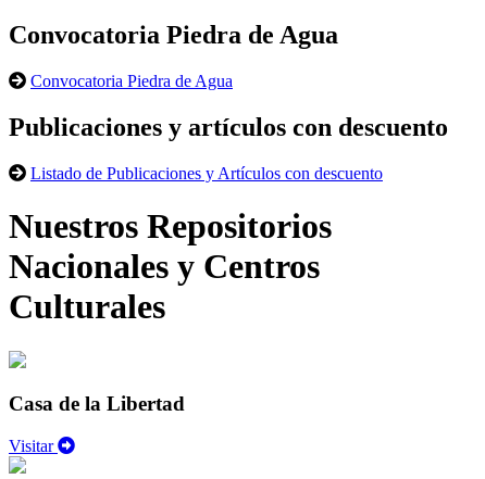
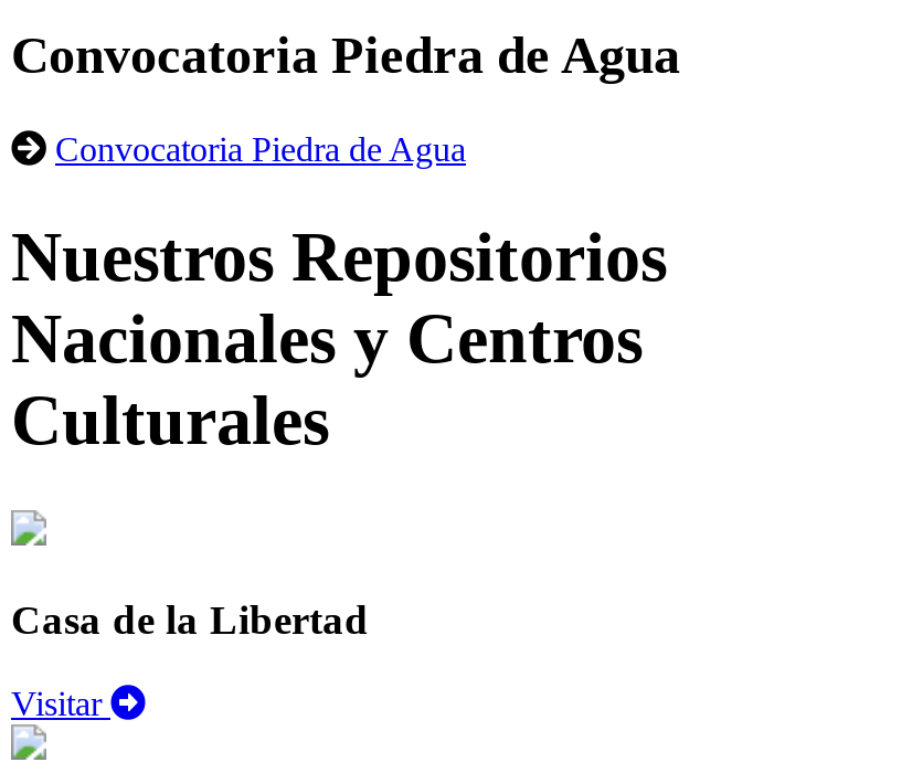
[9,113,448,182] Publicaciones y artículos con descuento | Listado de Publicaciones y Artículos con descuento -> none

